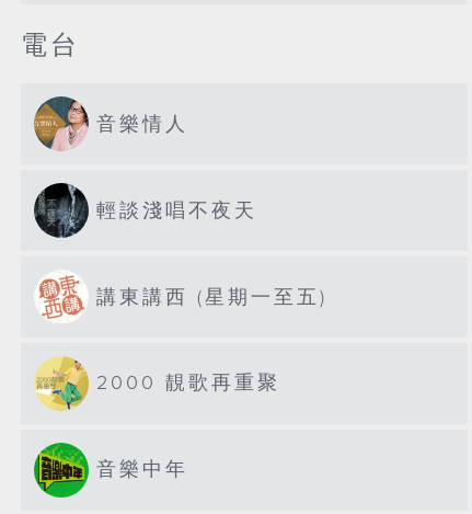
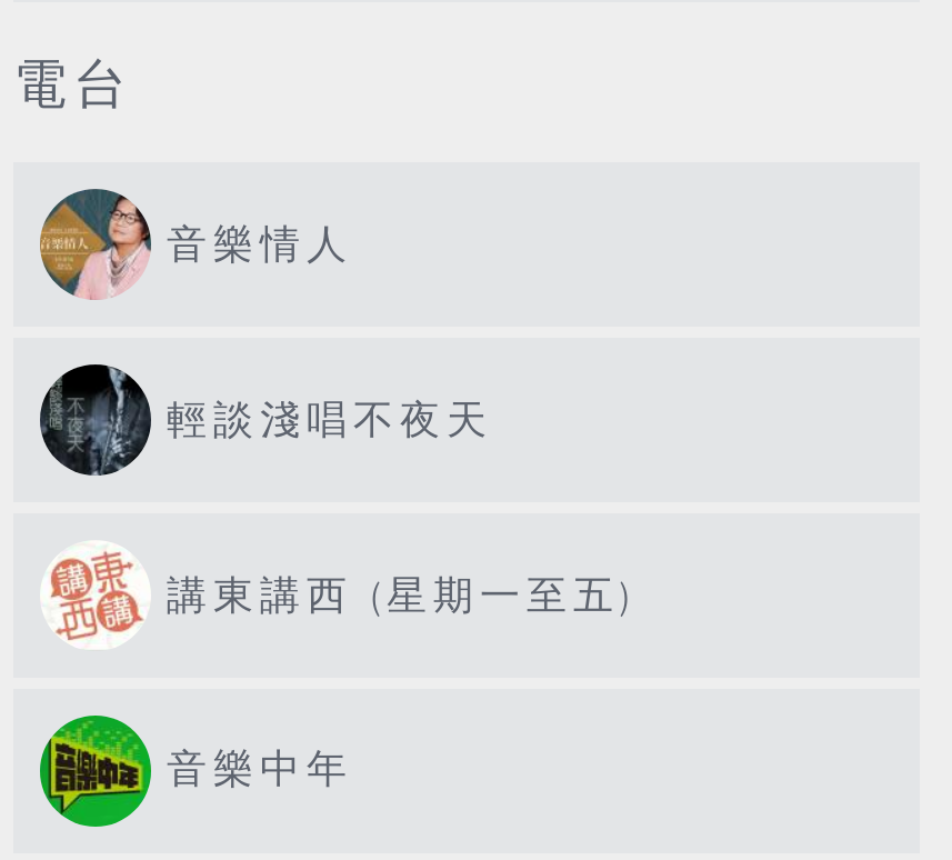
[34,356,280,411] [image] | 2000 靚歌再重聚 -> none

